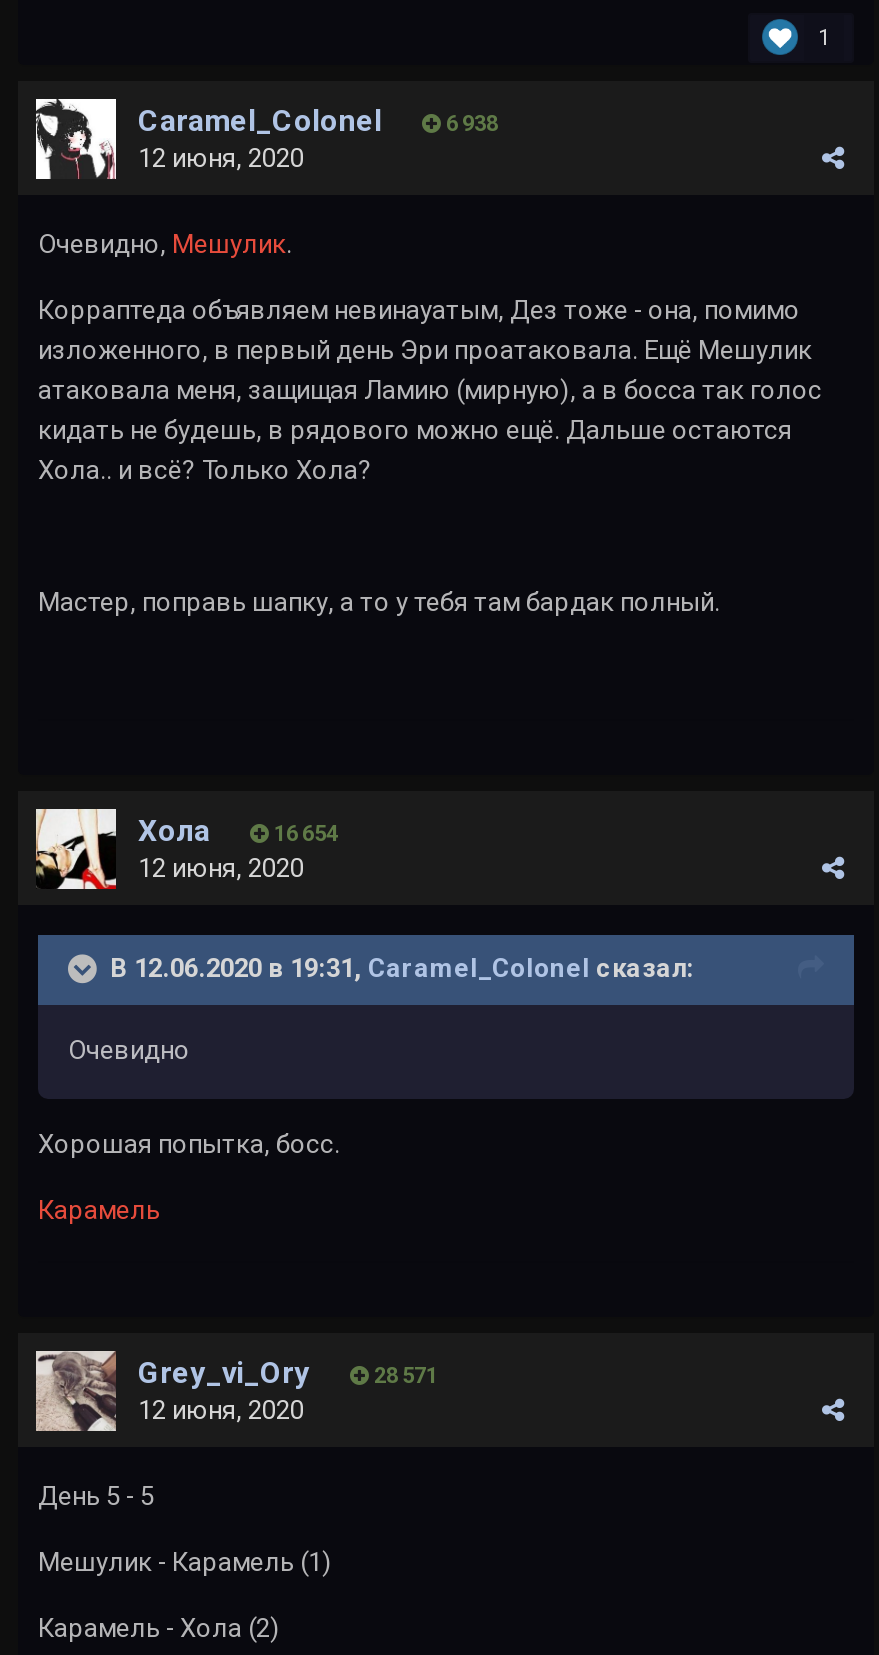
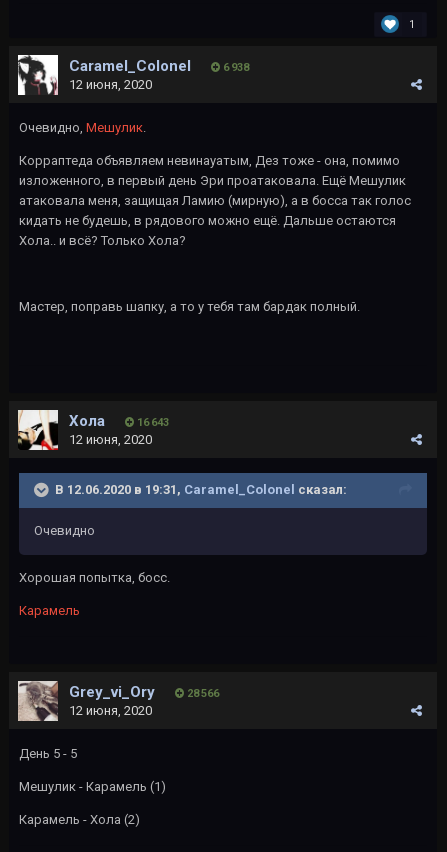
[268,820,338,846] 16 654 -> [134,416,169,429] 16 643
[368,1362,438,1388] 28 571 -> [184,687,219,700] 28 566

